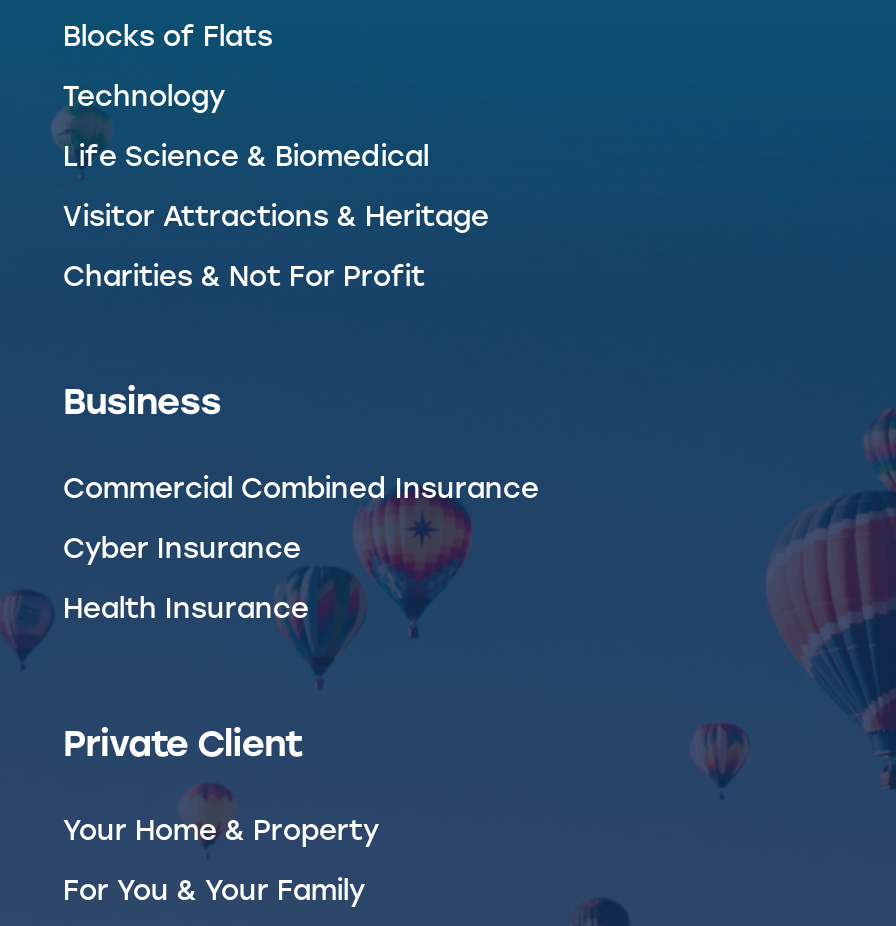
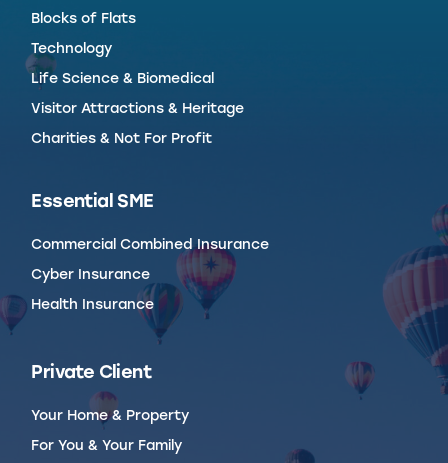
[63,380,221,424] Business -> [31,190,154,212] Essential SME

